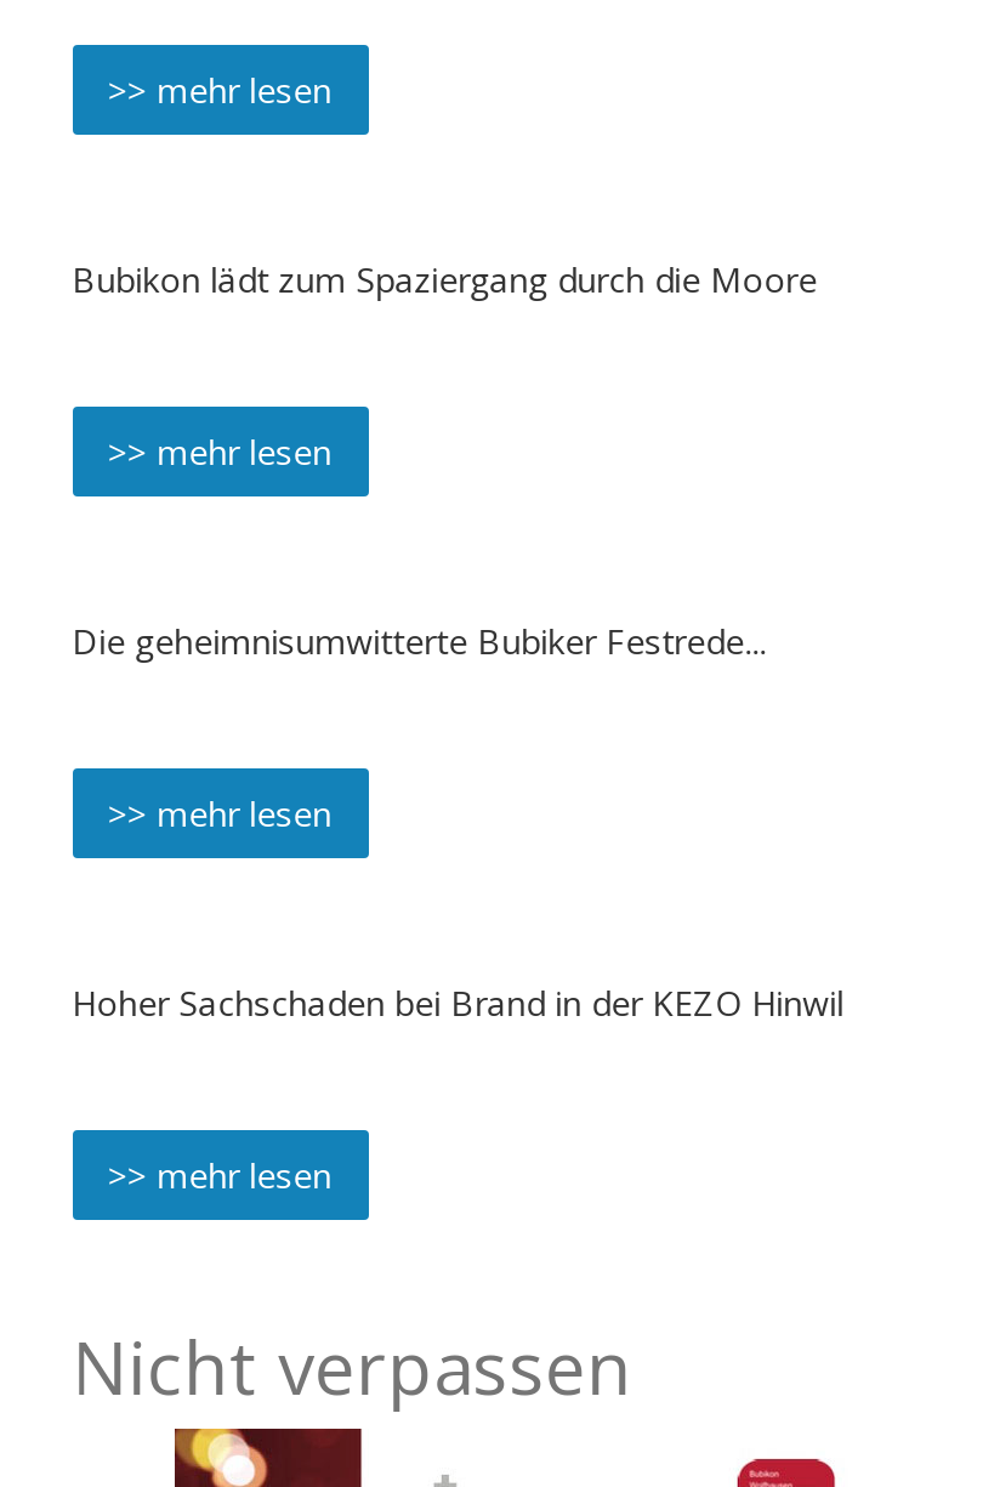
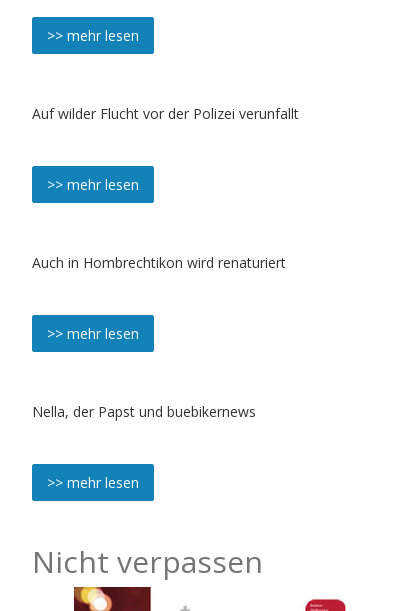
[72,257,817,303] Bubikon lädt zum Spaziergang durch die Moore -> [32,104,299,123] Auf wilder Flucht vor der Polizei verunfallt
[72,618,766,664] Die geheimnisumwitterte Bubiker Festrede... -> [32,253,286,272] Auch in Hombrechtikon wird renaturiert
[72,980,844,1026] Hoher Sachschaden bei Brand in der KEZO Hinwil -> [32,402,256,421] Nella, der Papst und buebikernews

